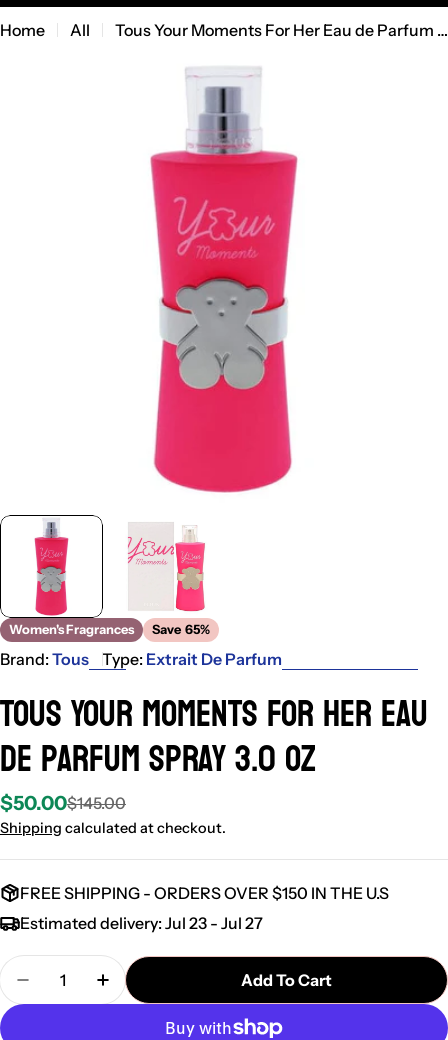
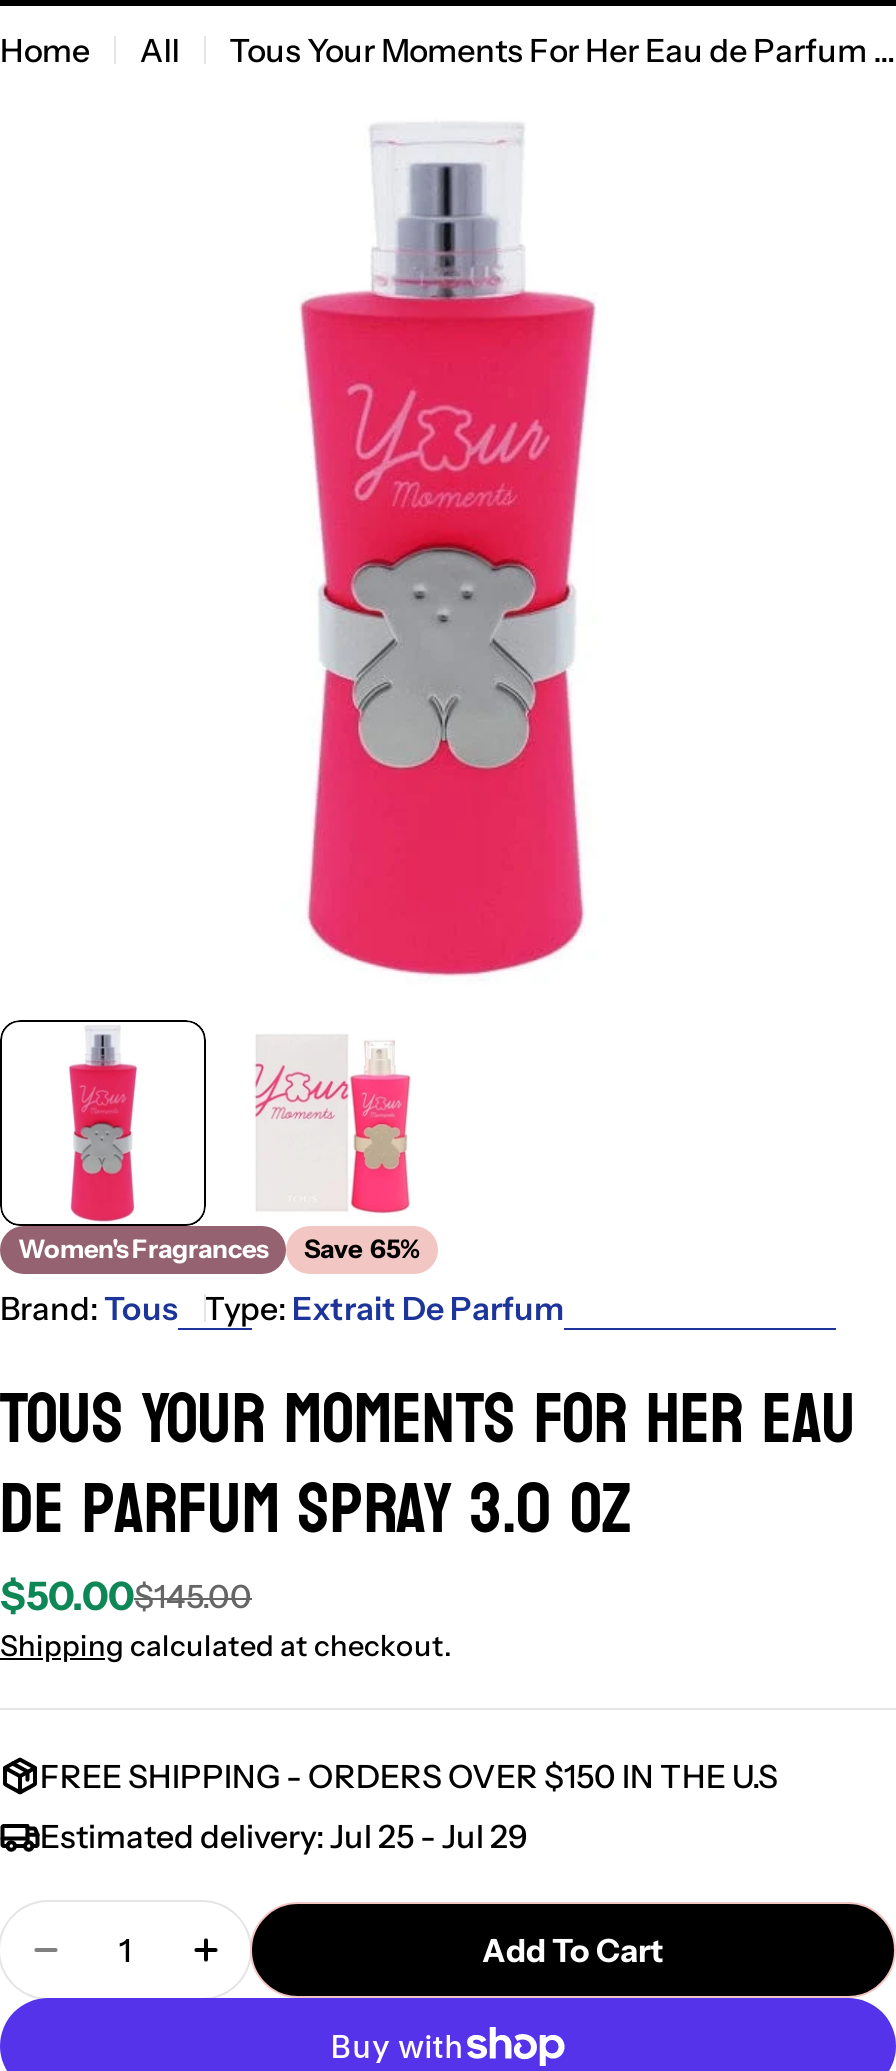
[20,913,263,933] Estimated delivery: Jul 23 - Jul 27 -> [40,1817,528,1857] Estimated delivery: Jul 25 - Jul 29

